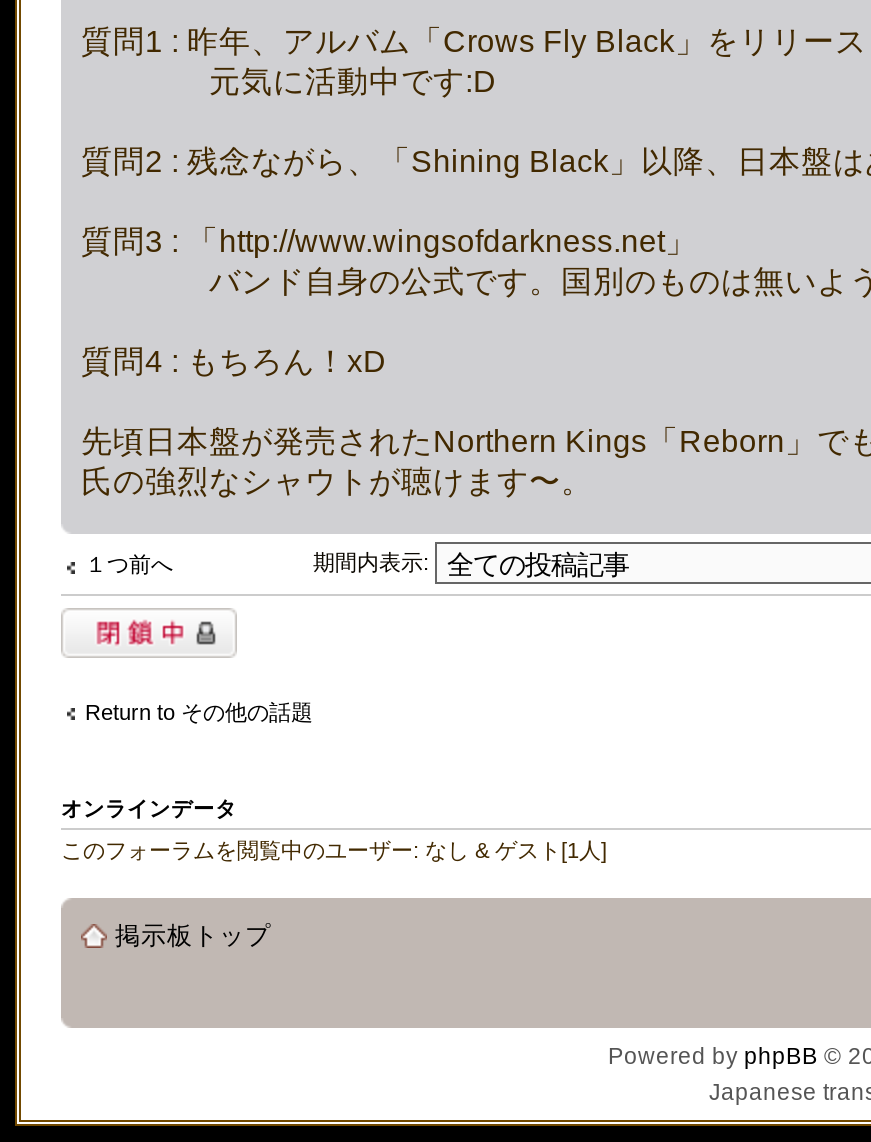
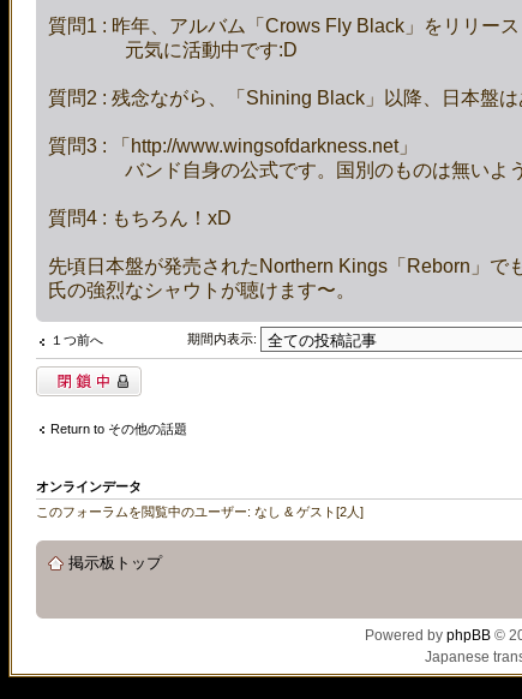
[61,838,607,862] このフォーラムを閲覧中のユーザー: なし & ゲスト[1人] -> [36,505,364,519] このフォーラムを閲覧中のユーザー: なし & ゲスト[2人]

